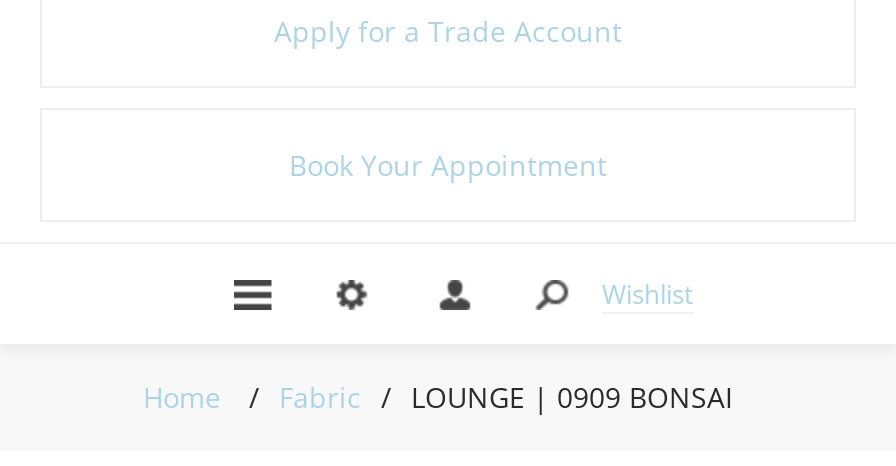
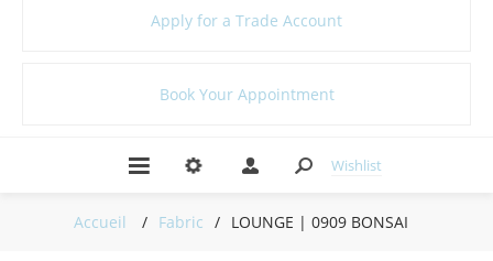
[143,377,221,415] Home -> [74,211,127,232] Accueil

